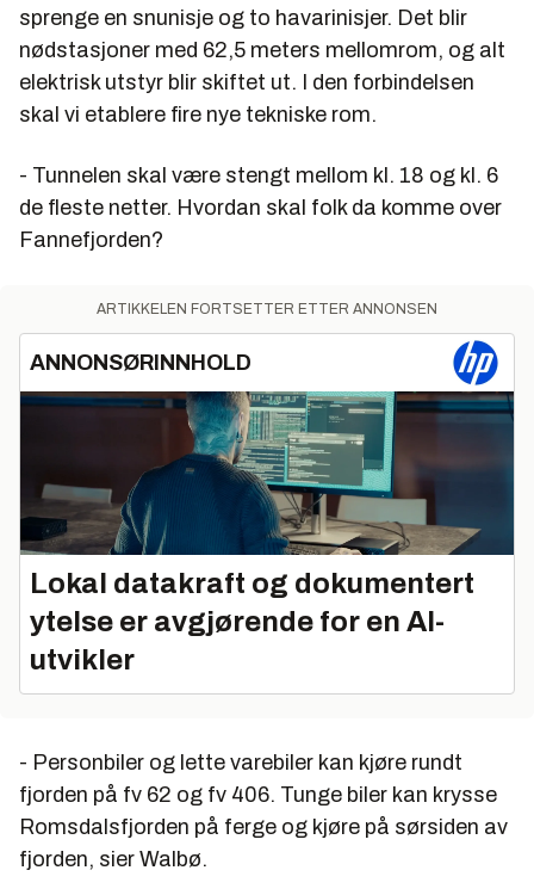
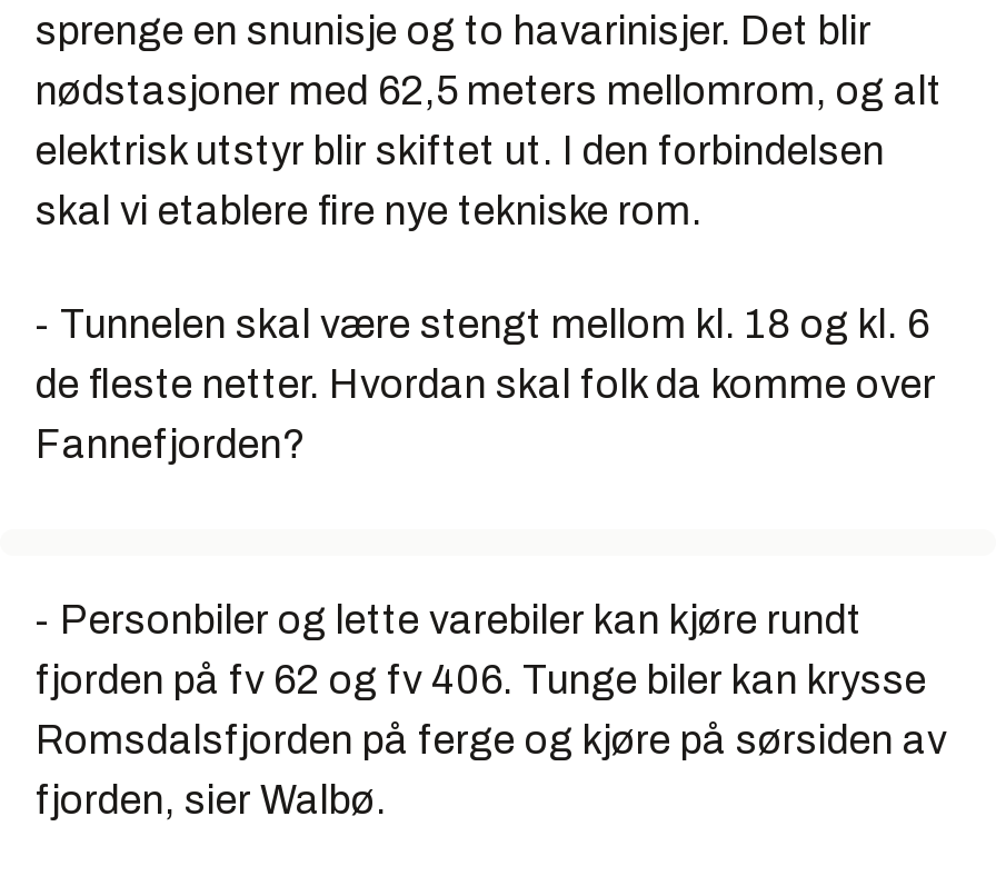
[19,300,515,556] [image] | ARTIKKELEN FORTSETTER ETTER ANNONSEN | ANNONSØRINNHOLD -> none
[30,569,474,676] Lokal datakraft og dokumentert | ytelse er avgjørende for en AI- | utvikler -> none

